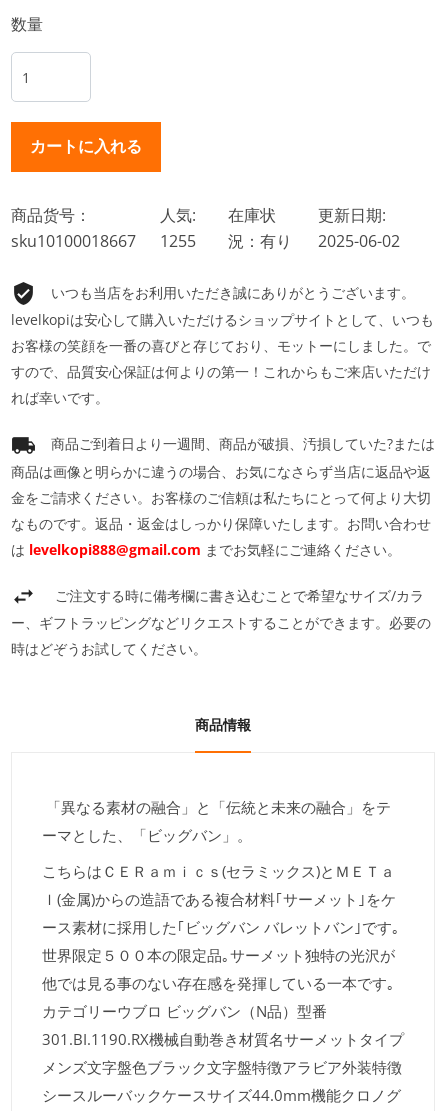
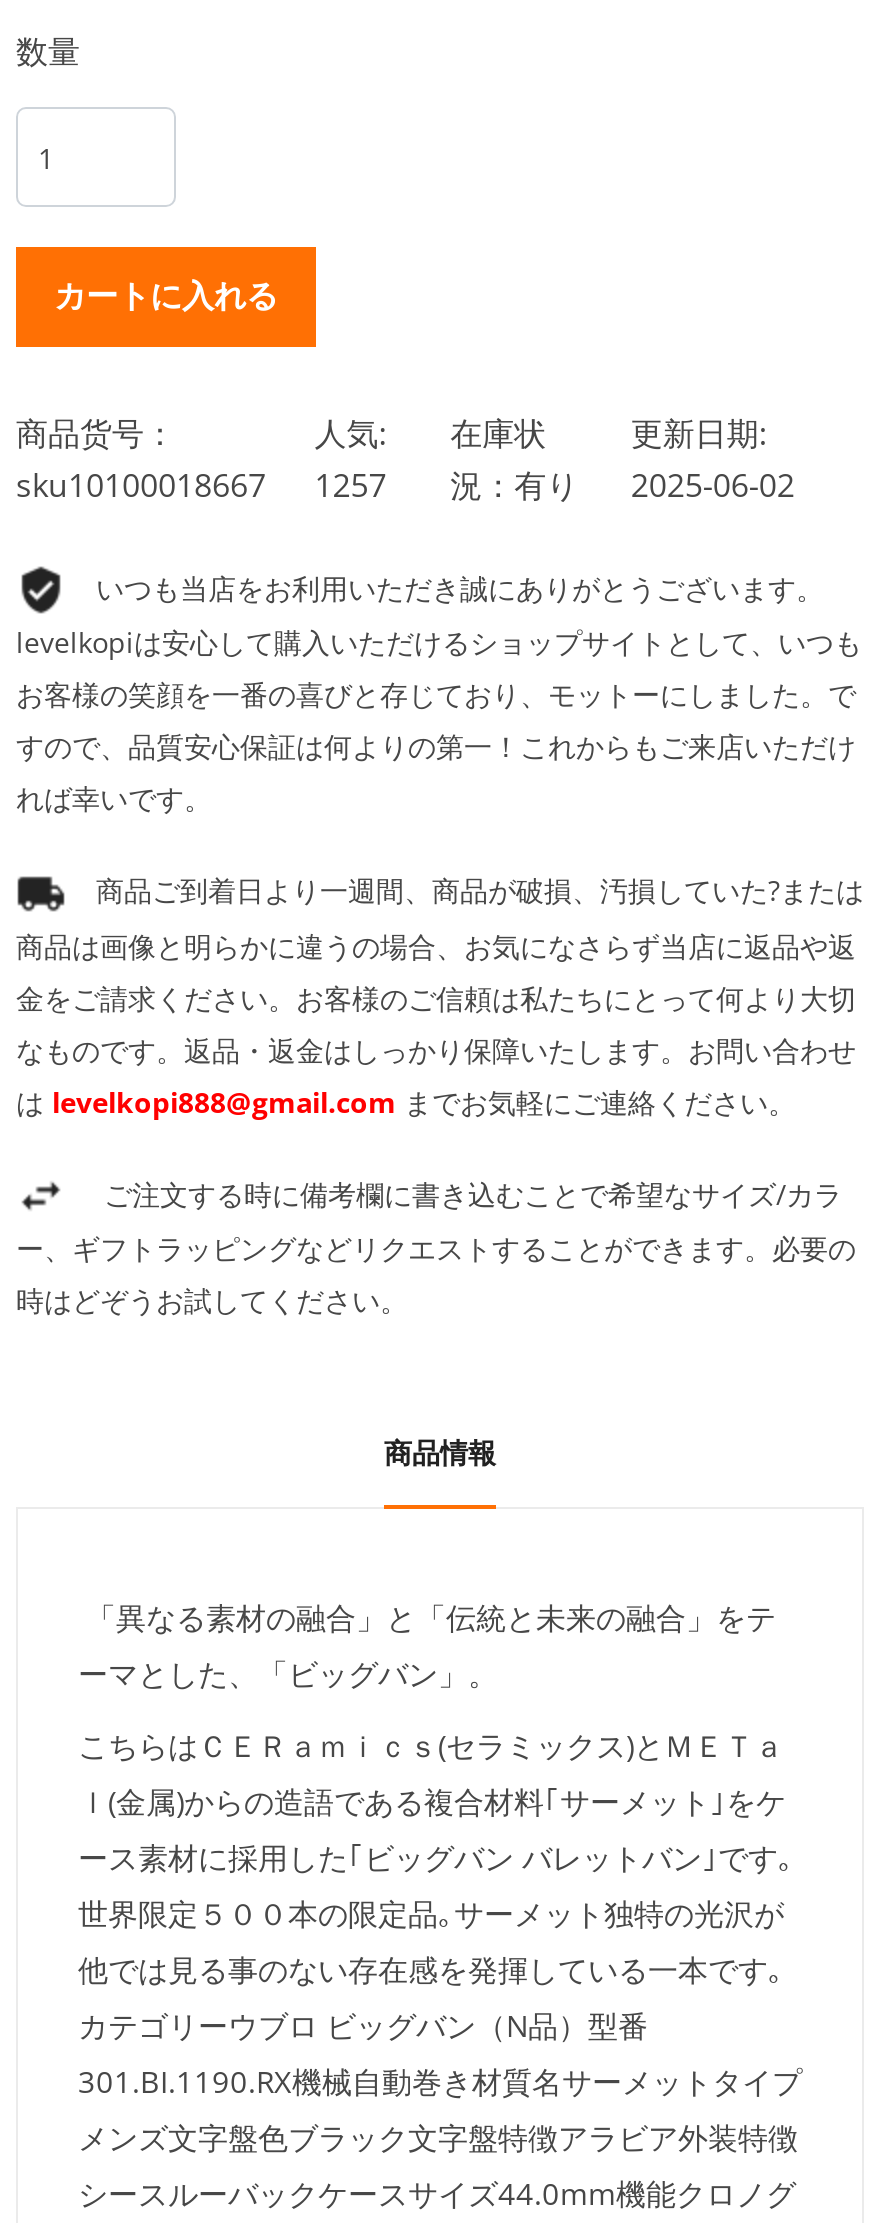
[11,230,400,252] sku10100018667 1255 況：有り 2025-06-02 -> [16,463,795,507] sku10100018667 1257 況：有り 2025-06-02

